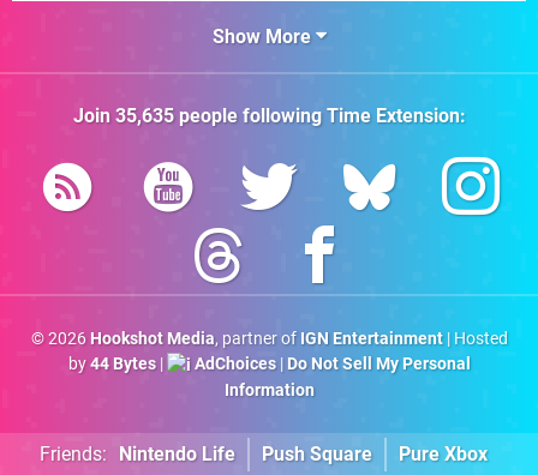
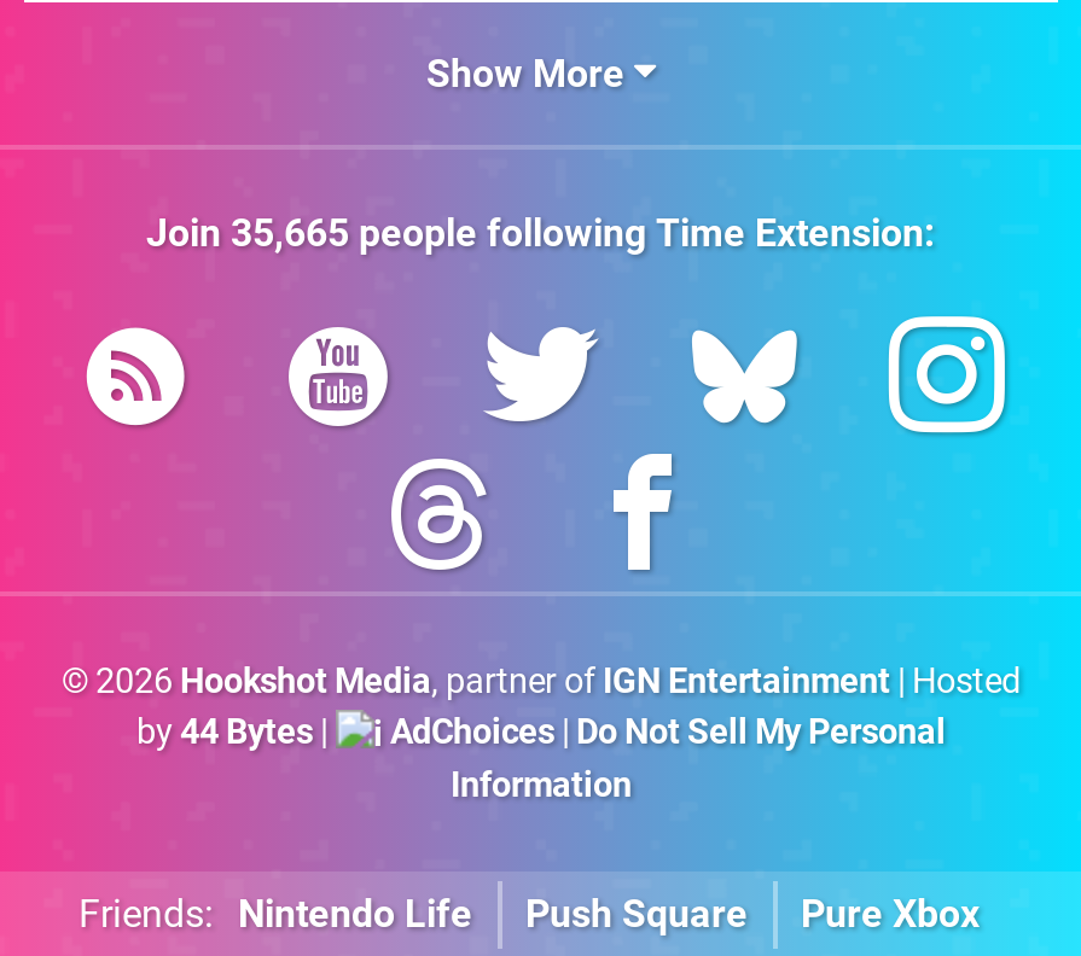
[73,104,465,127] Join 35,635 people following Time Extension: -> [146,210,936,255] Join 35,665 people following Time Extension:

